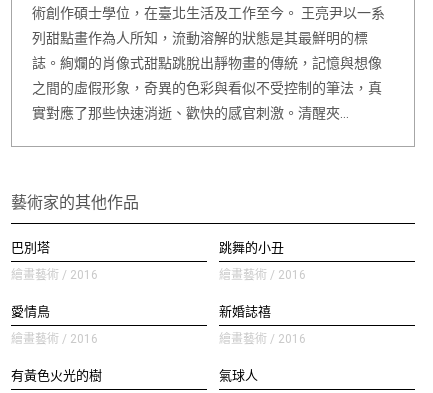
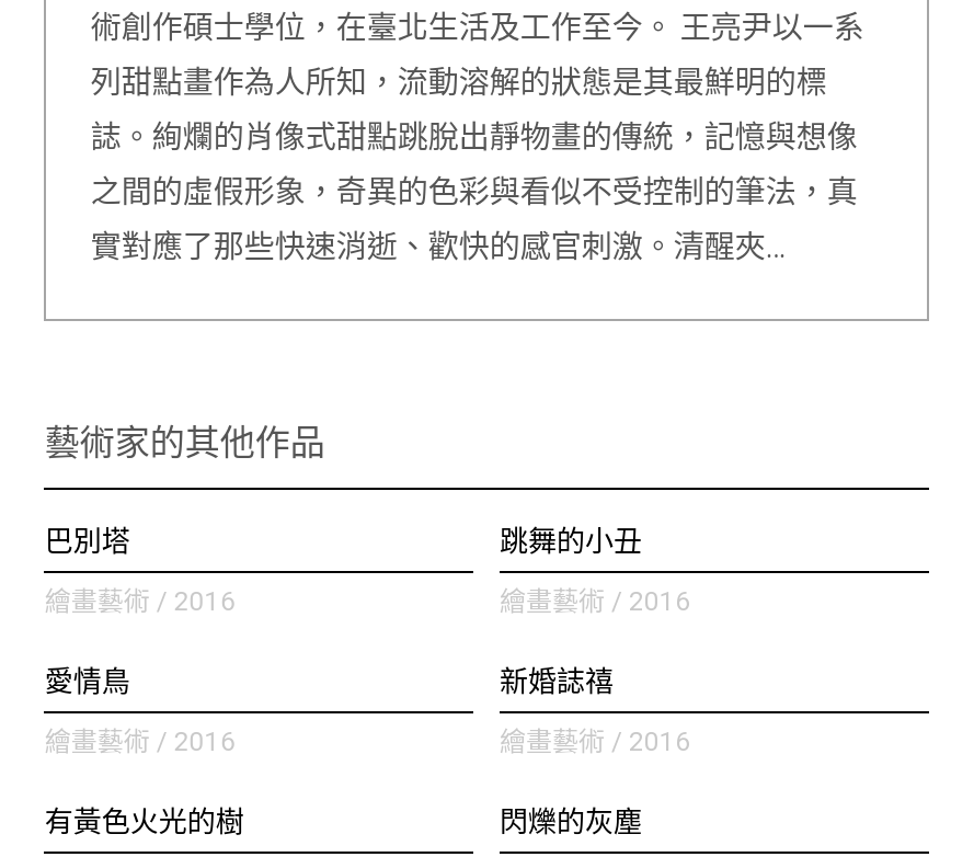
[219,368,258,383] 氣球人 -> [500,806,642,839] 閃爍的灰塵

